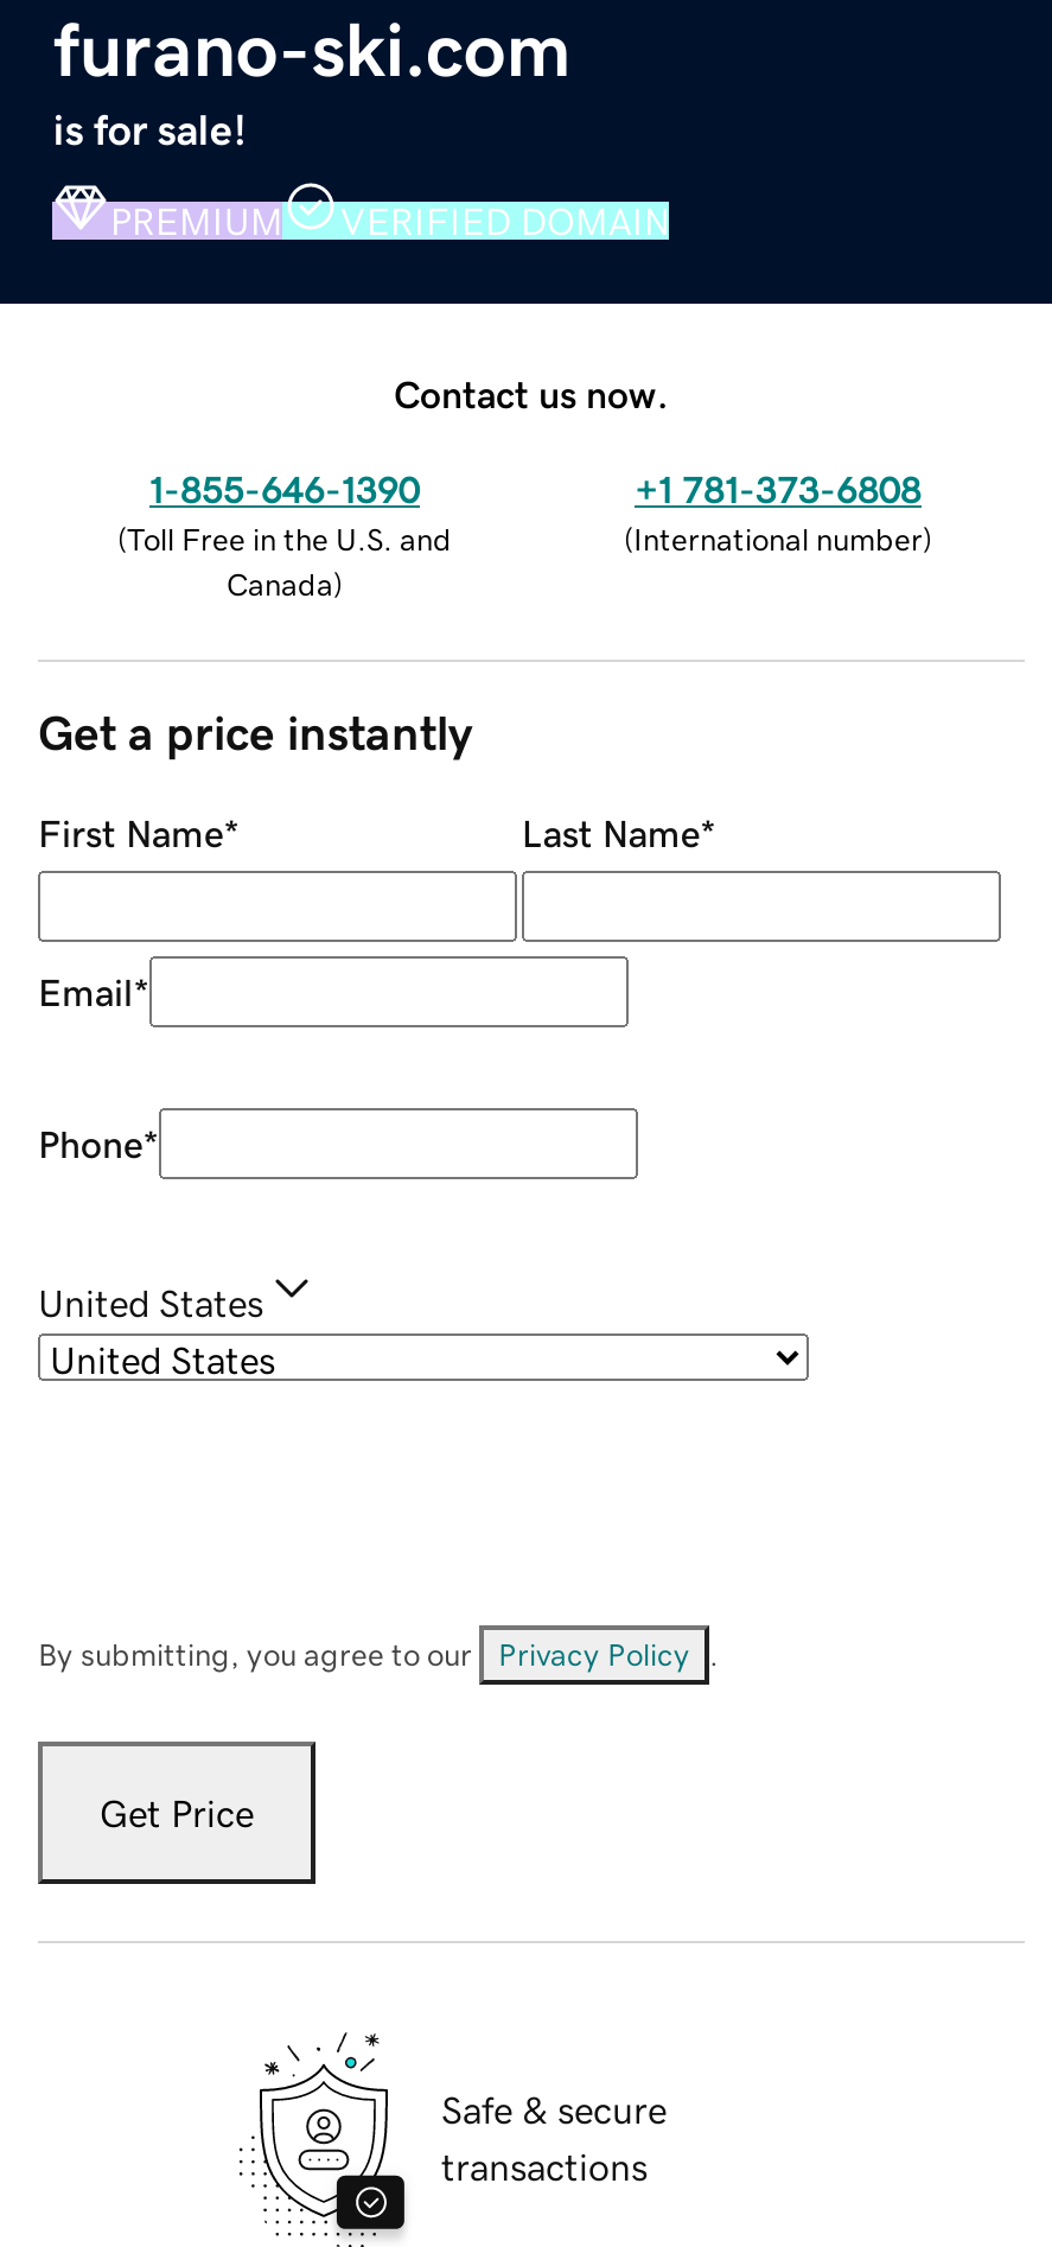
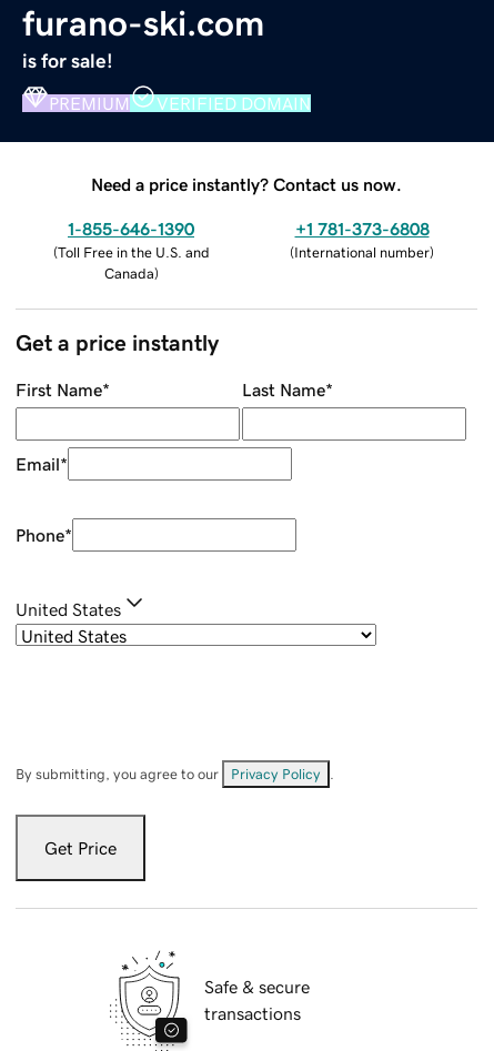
[394,374,669,412] Contact us now. -> [91,175,402,193] Need a price instantly? Contact us now.

